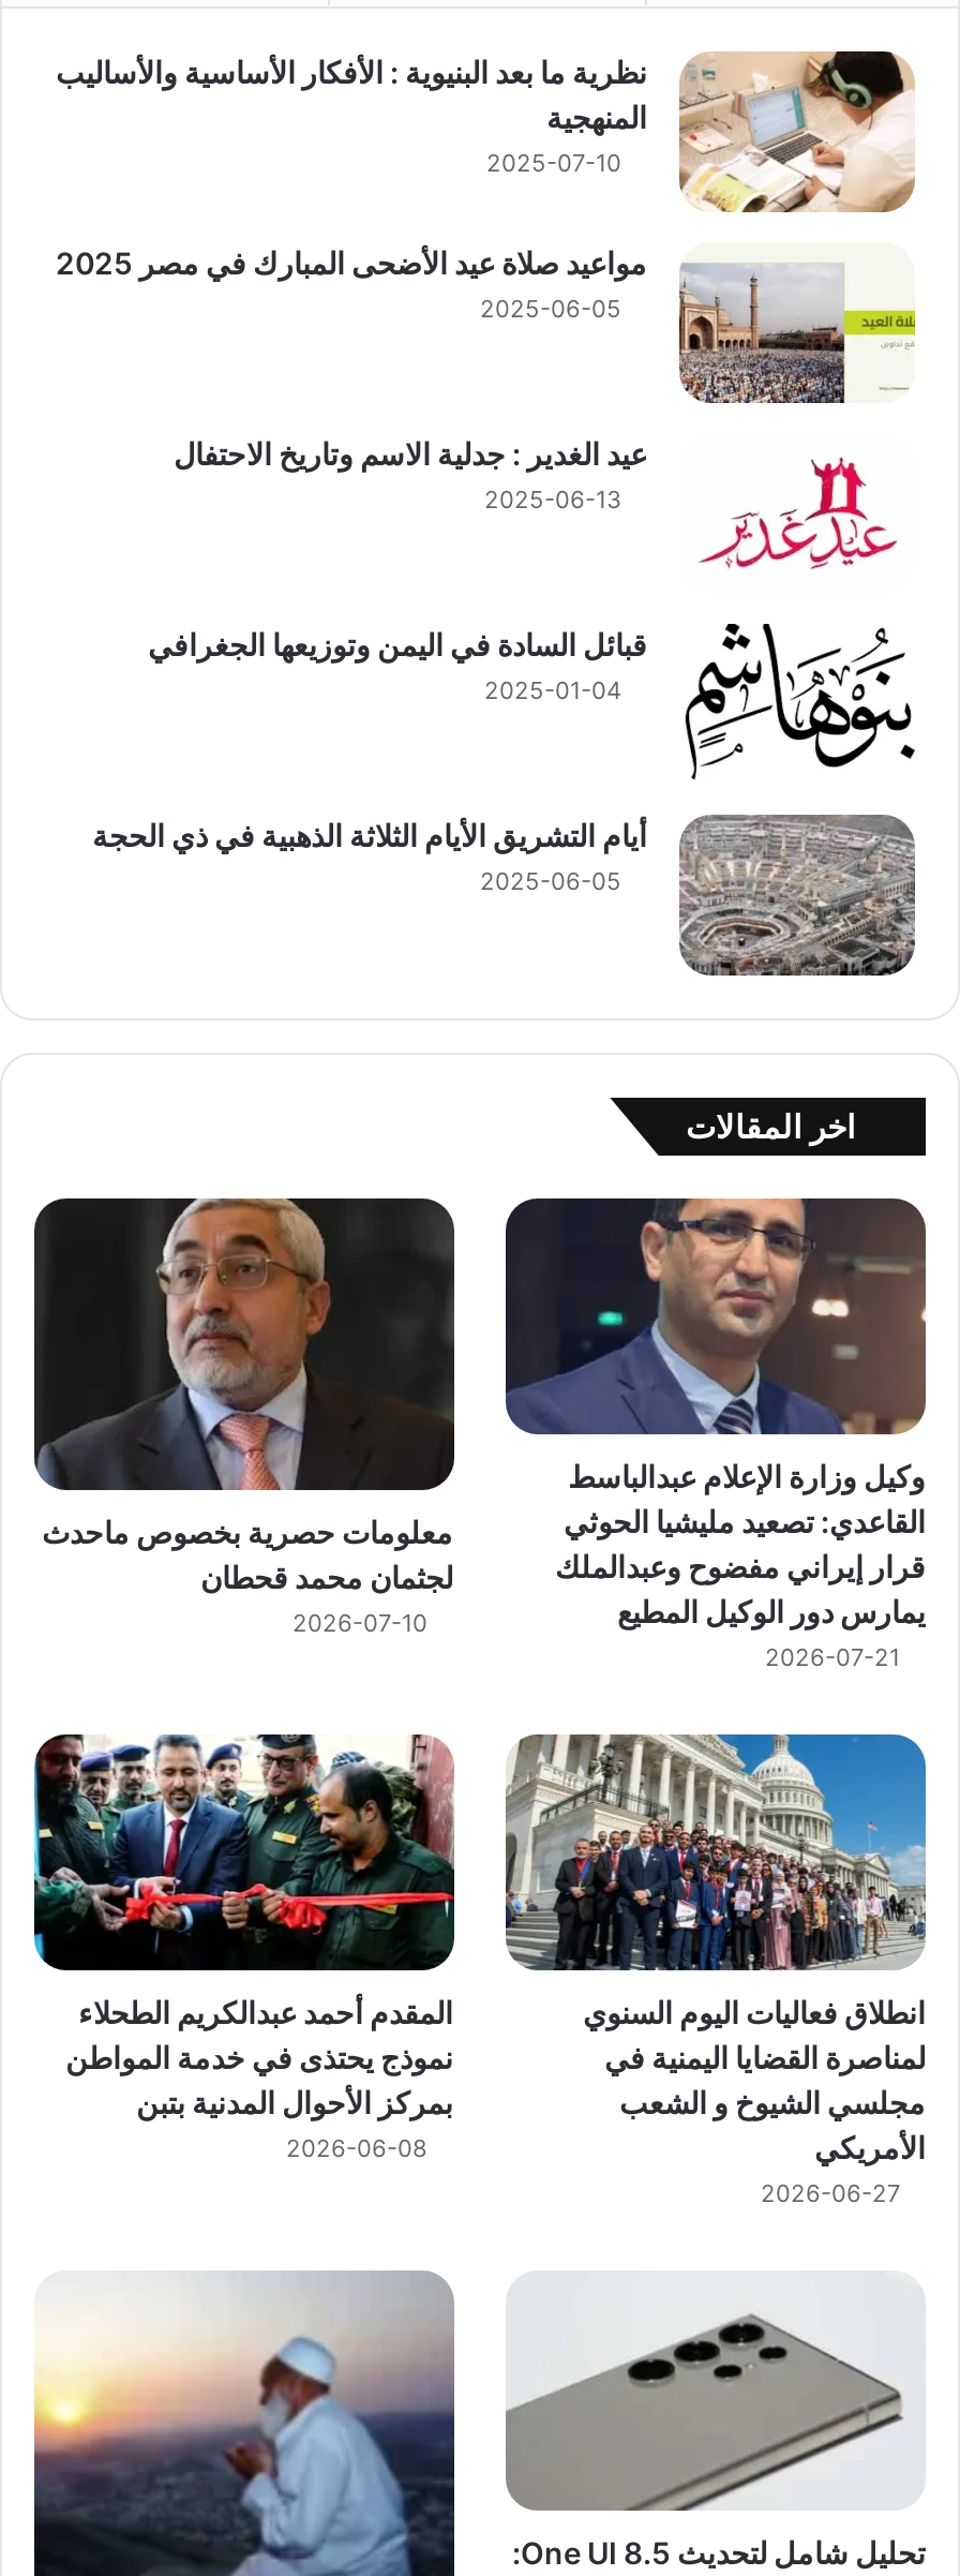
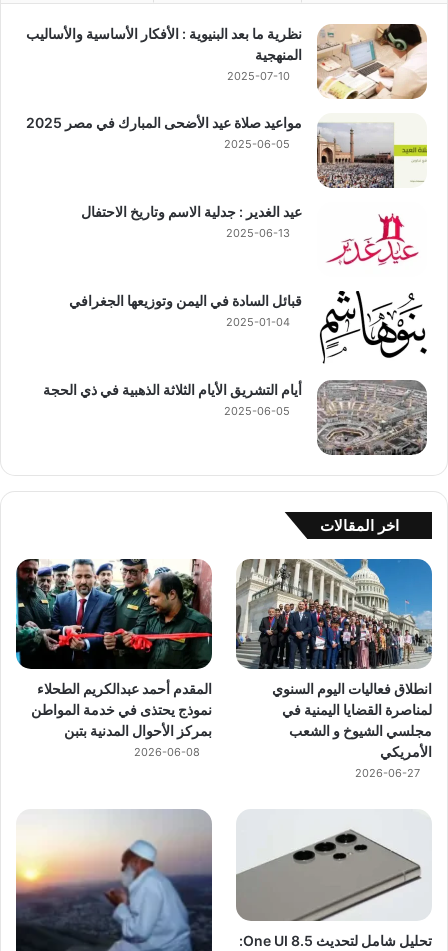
[32,1196,456,1638] [image] | معلومات حصرية بخصوص ماحدث | لجثمان محمد قحطان | 2026-07-10 -> none
[504,1196,928,1672] [image] | وكيل وزارة الإعلام عبدالباسط | القاعدي: تصعيد مليشيا الحوثي | قرار إيراني مفضوح وعبدالملك | يمارس دور الوكيل المطيع | 2026-07-21 -> none

